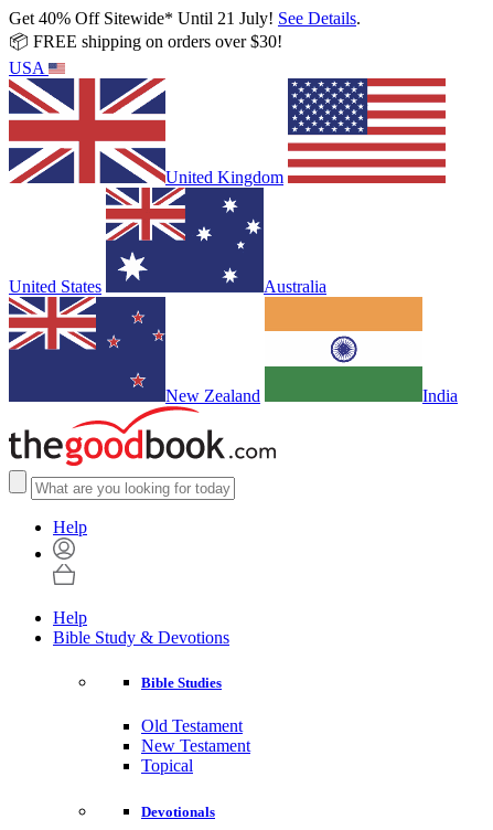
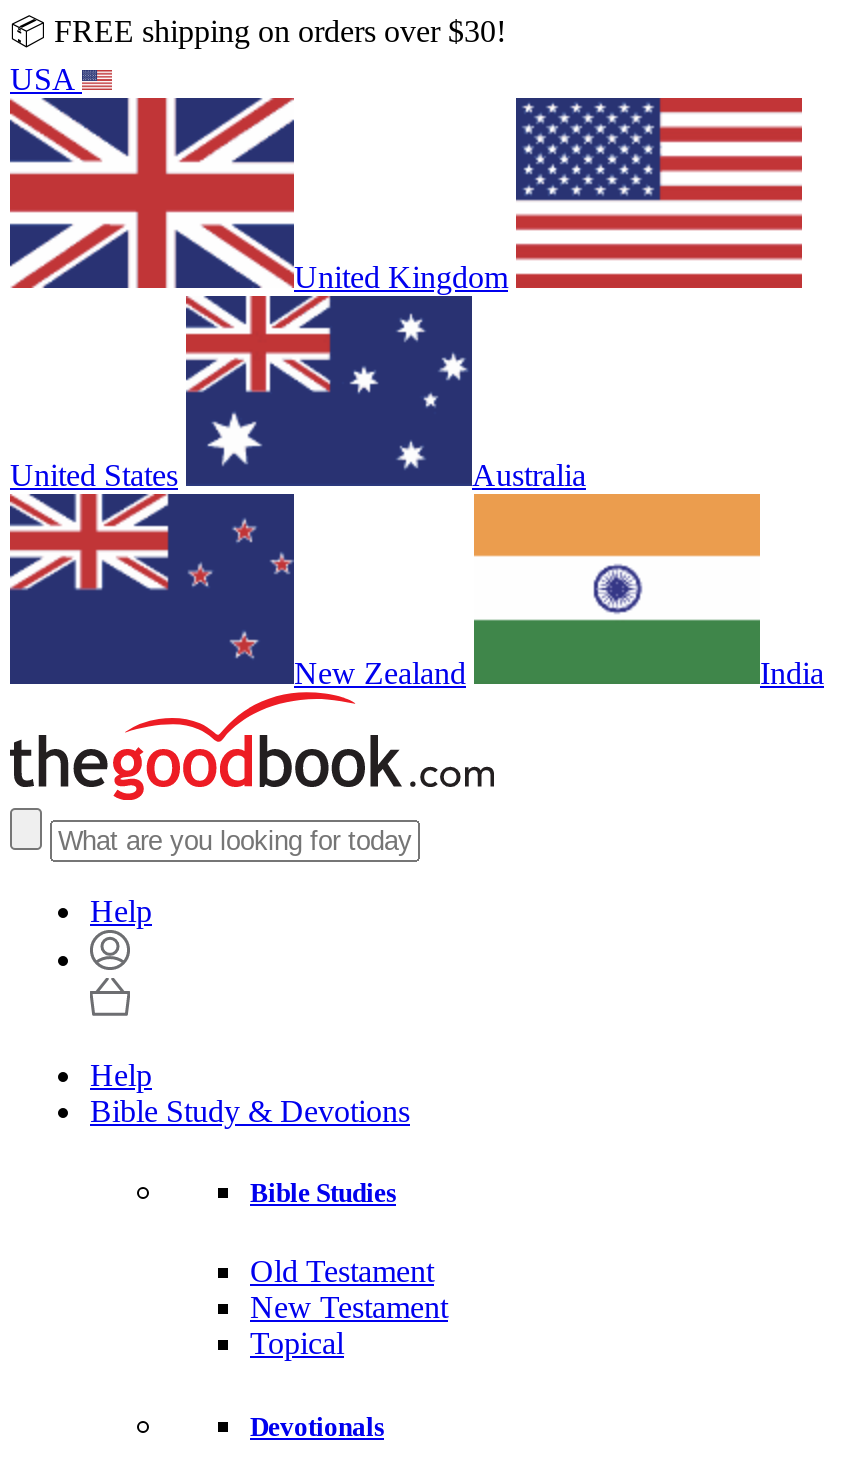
[9,9,361,28] Get 40% Off Sitewide* Until 21 July! See Details. -> none

